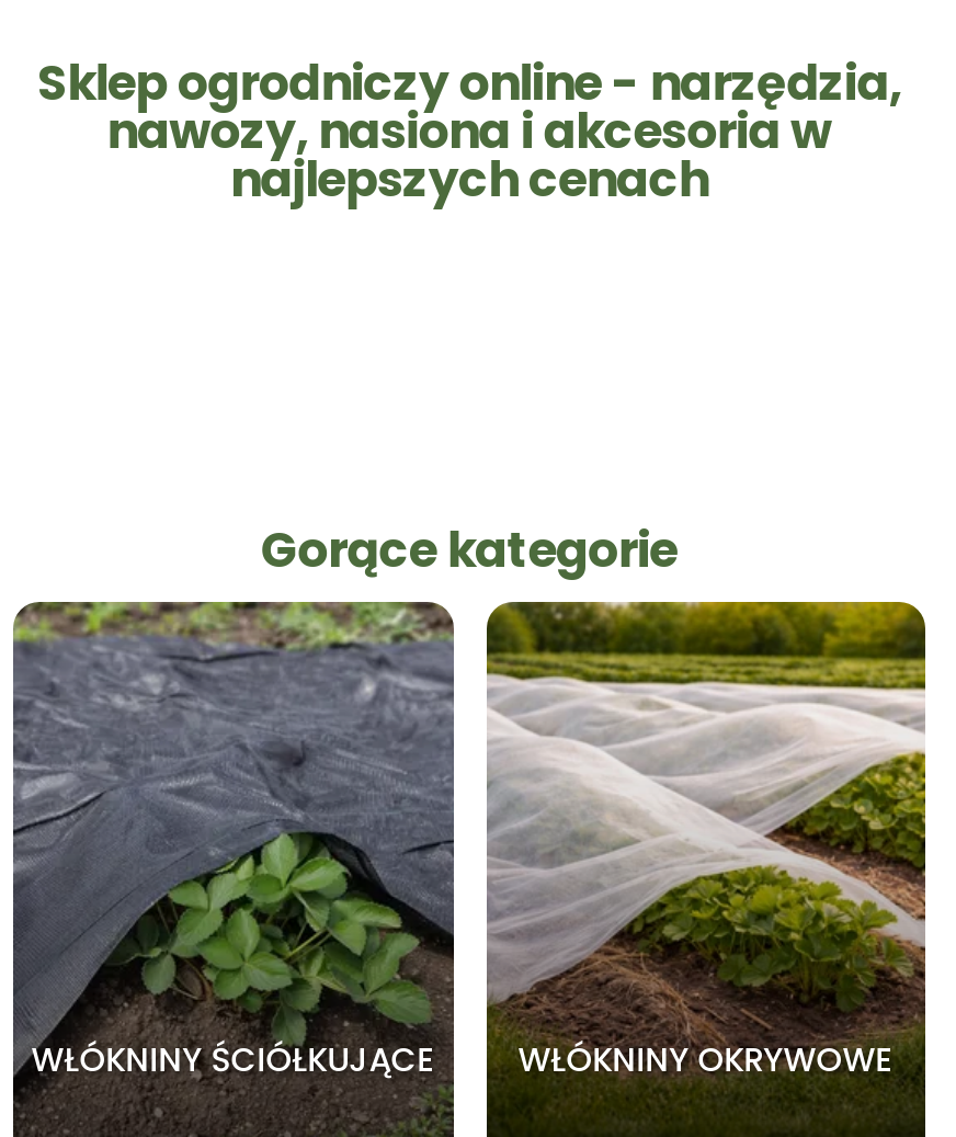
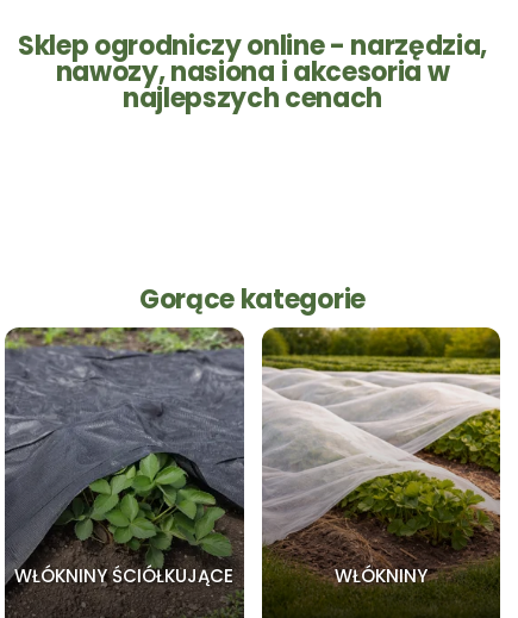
[518,1036,893,1082] WŁÓKNINY OKRYWOWE -> [334,563,427,588] WŁÓKNINY

